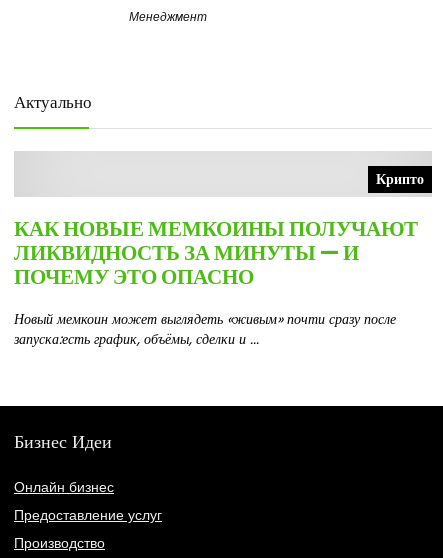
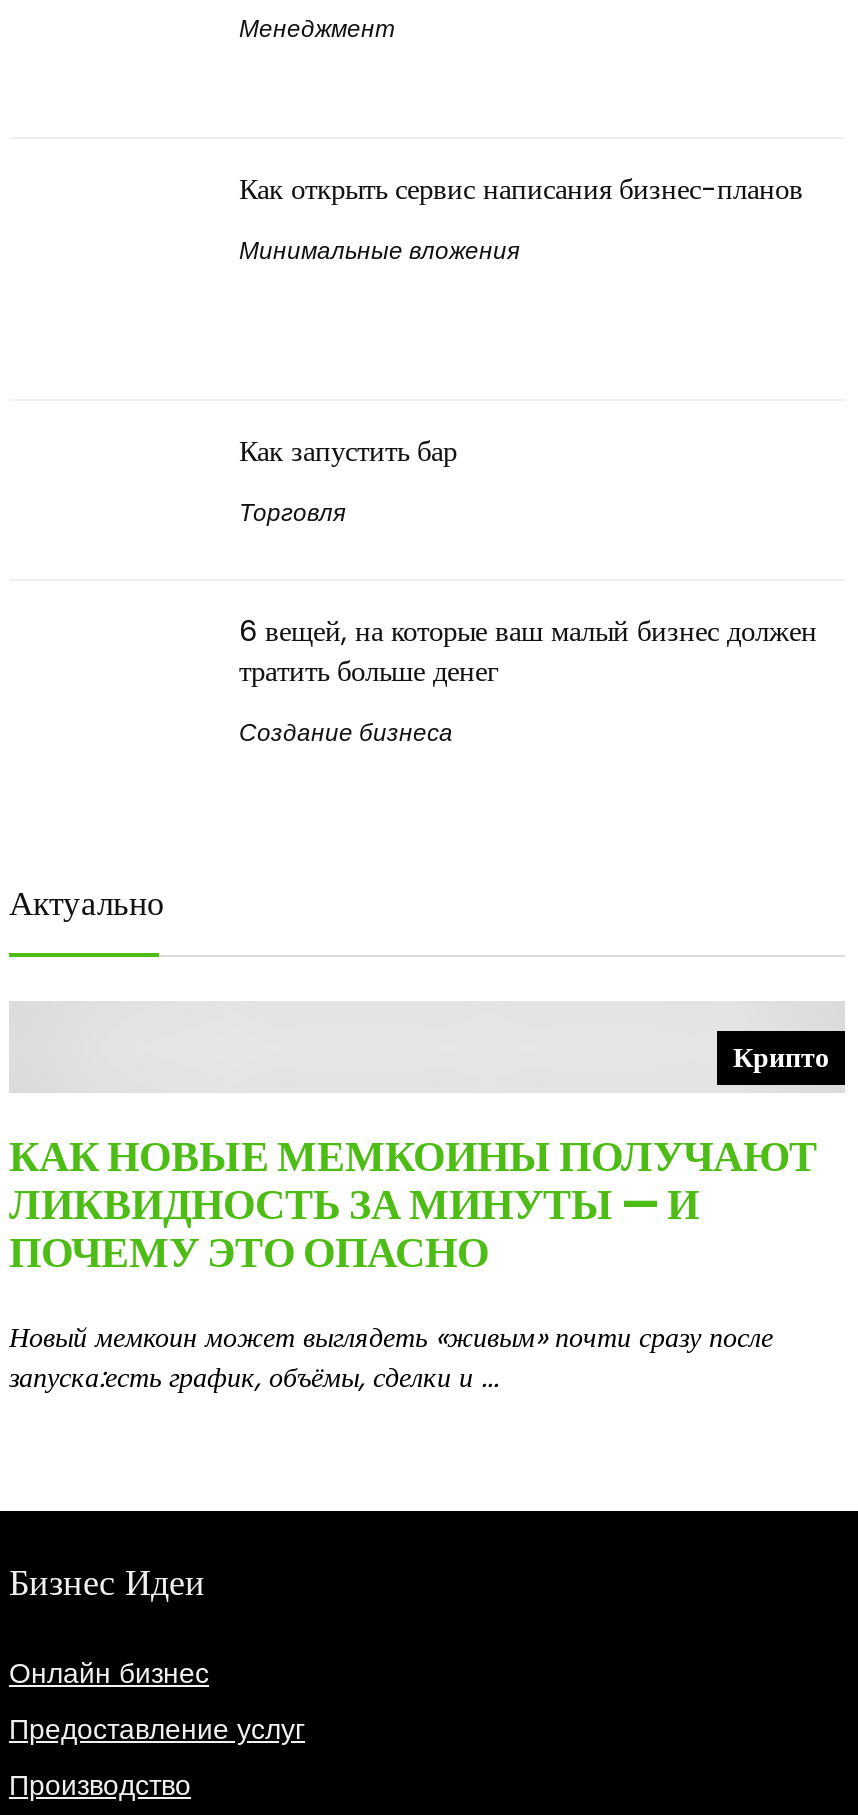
none -> [239,168,803,266] Как открыть сервис написания бизнес-планов | Минимальные вложения
none -> [239,430,817,748] Как запустить бар | Торговля | 6 вещей, на которые ваш малый бизнес должен | тратить больше денег | Создание бизнеса

